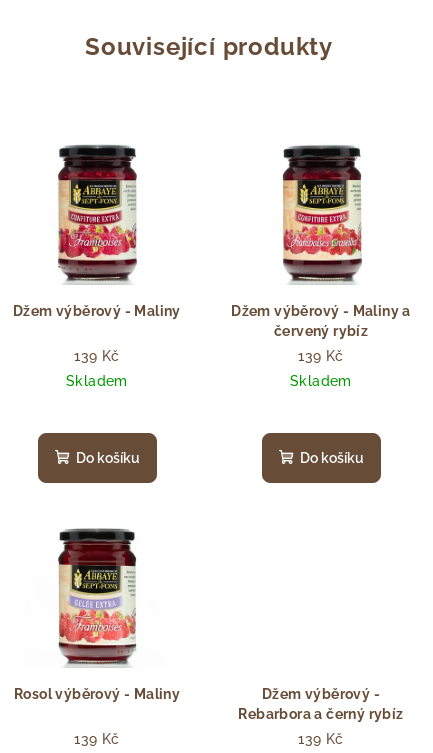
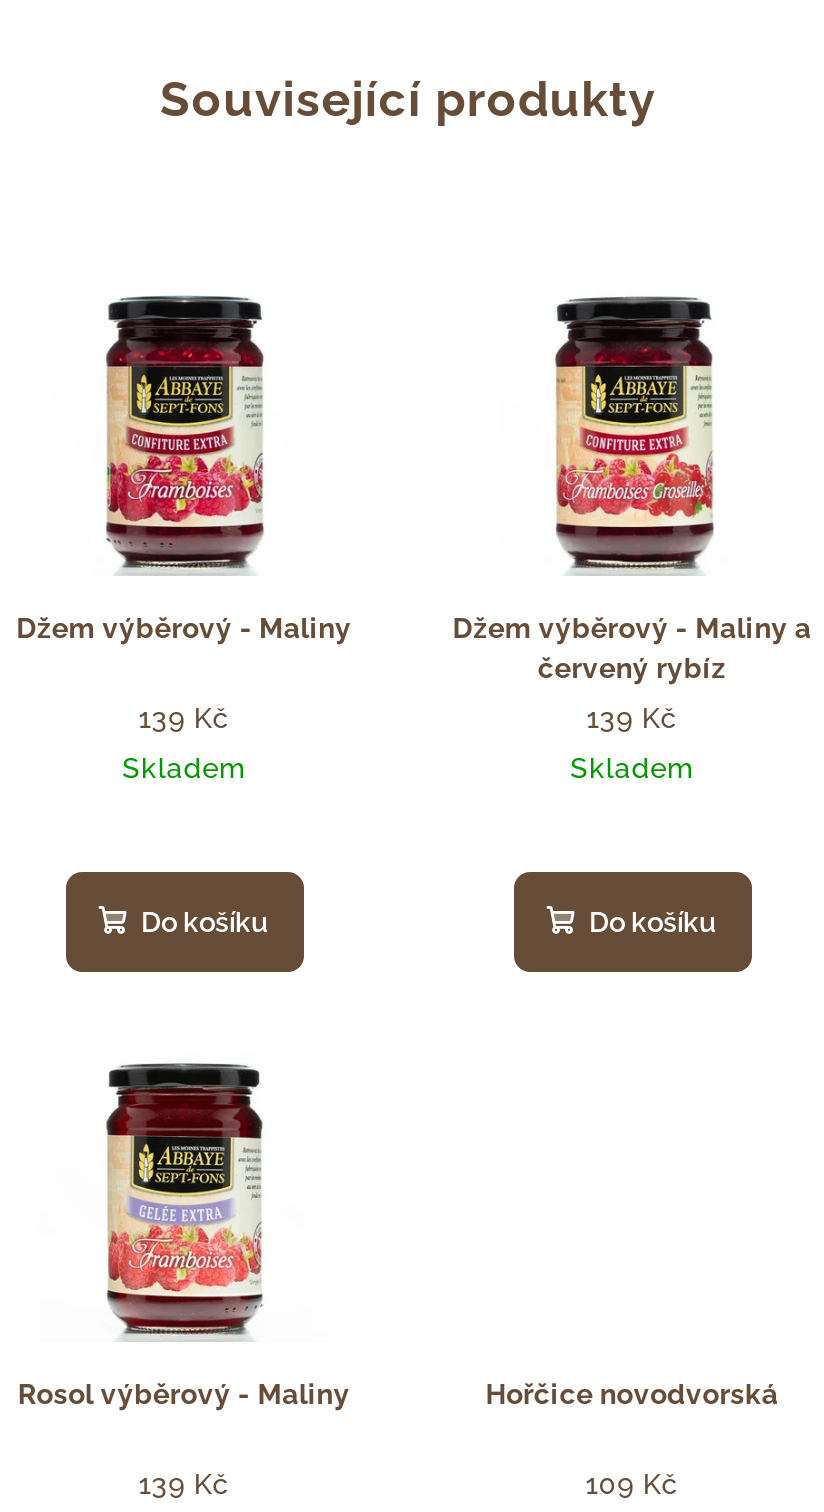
[238,686,404,722] Džem výběrový - | Rebarbora a černý rybíz -> [485,1377,779,1409] Hořčice novodvorská
[298,731,344,747] 139 Kč -> [586,1467,678,1499] 109 Kč

